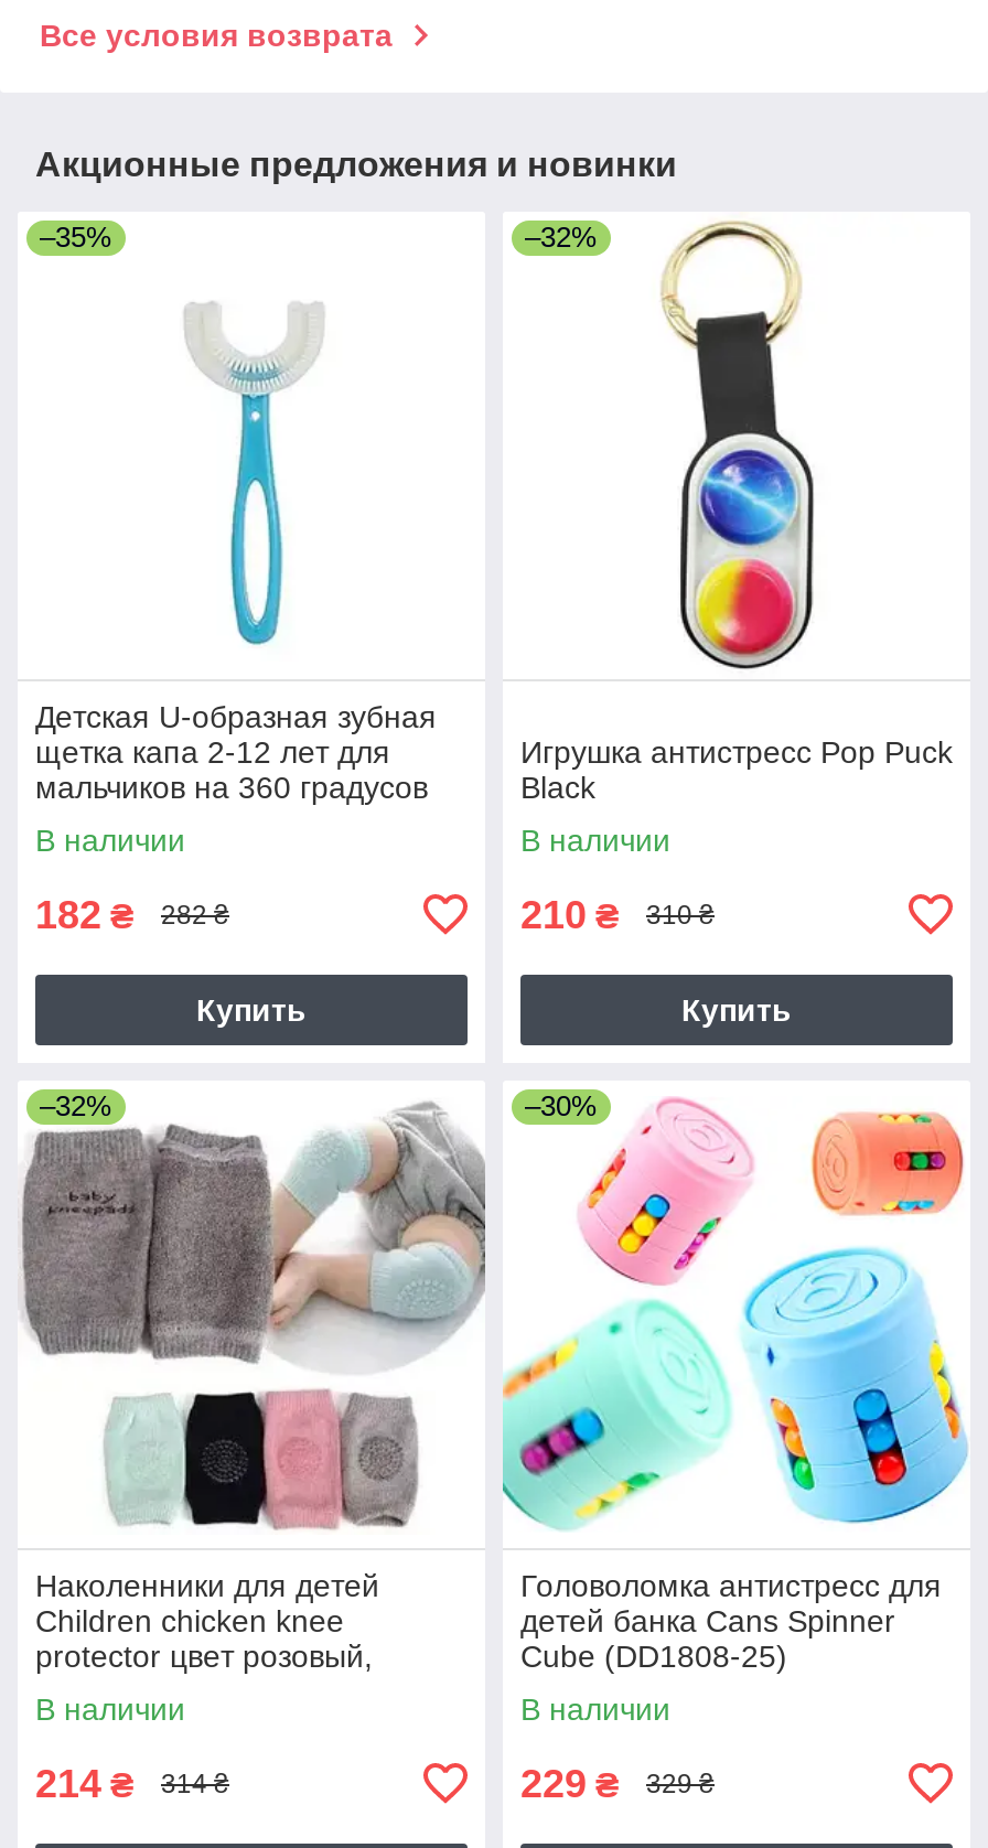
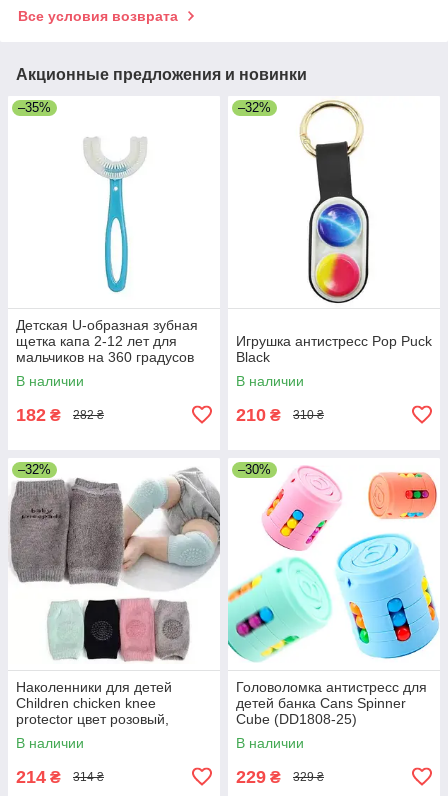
[196,992,307,1027] Купить -> none
[681,992,792,1027] Купить -> none

